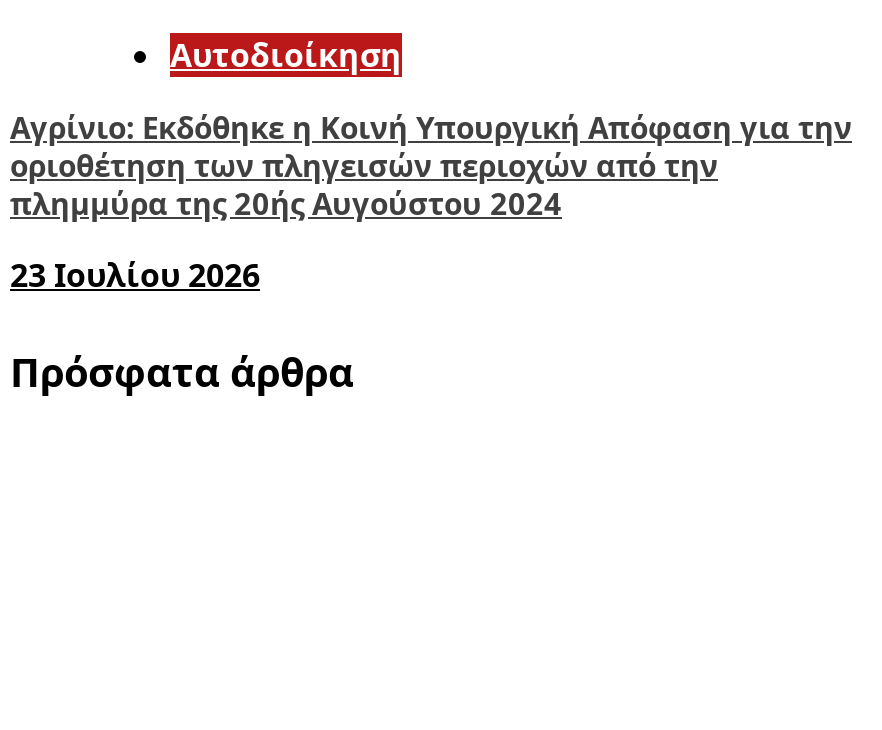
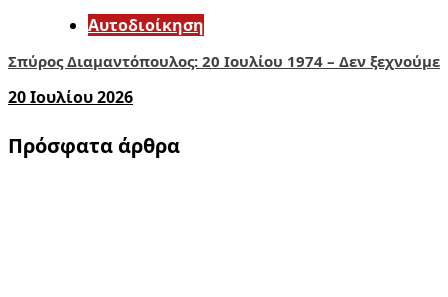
[10,107,852,223] Αγρίνιο: Εκδόθηκε η Κοινή Υπουργική Απόφαση για την | οριοθέτηση των πληγεισών περιοχών από την | πλημμύρα της 20ής Αυγούστου 2024 -> [8,51,440,71] Σπύρος Διαμαντόπουλος: 20 Ιουλίου 1974 – Δεν ξεχνούμε
[10,253,260,297] 23 Ιουλίου 2026 -> [8,86,133,108] 20 Ιουλίου 2026

